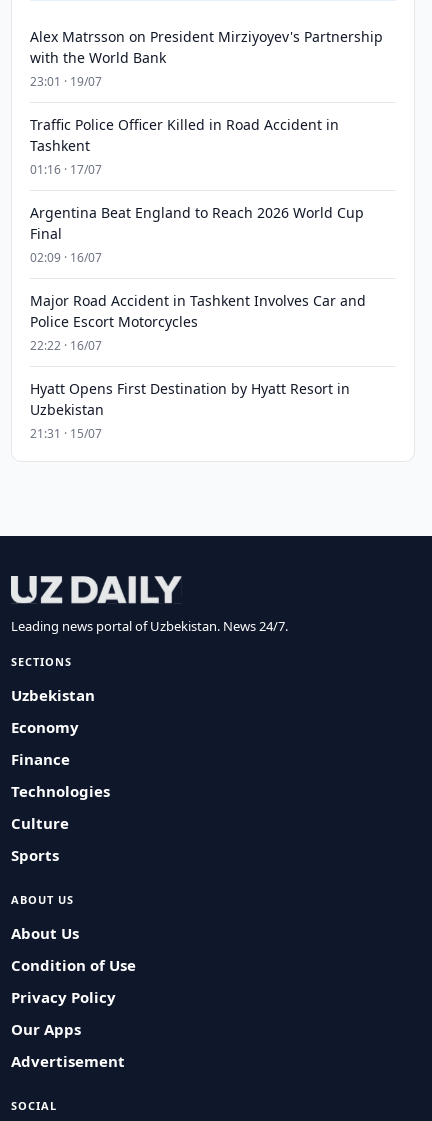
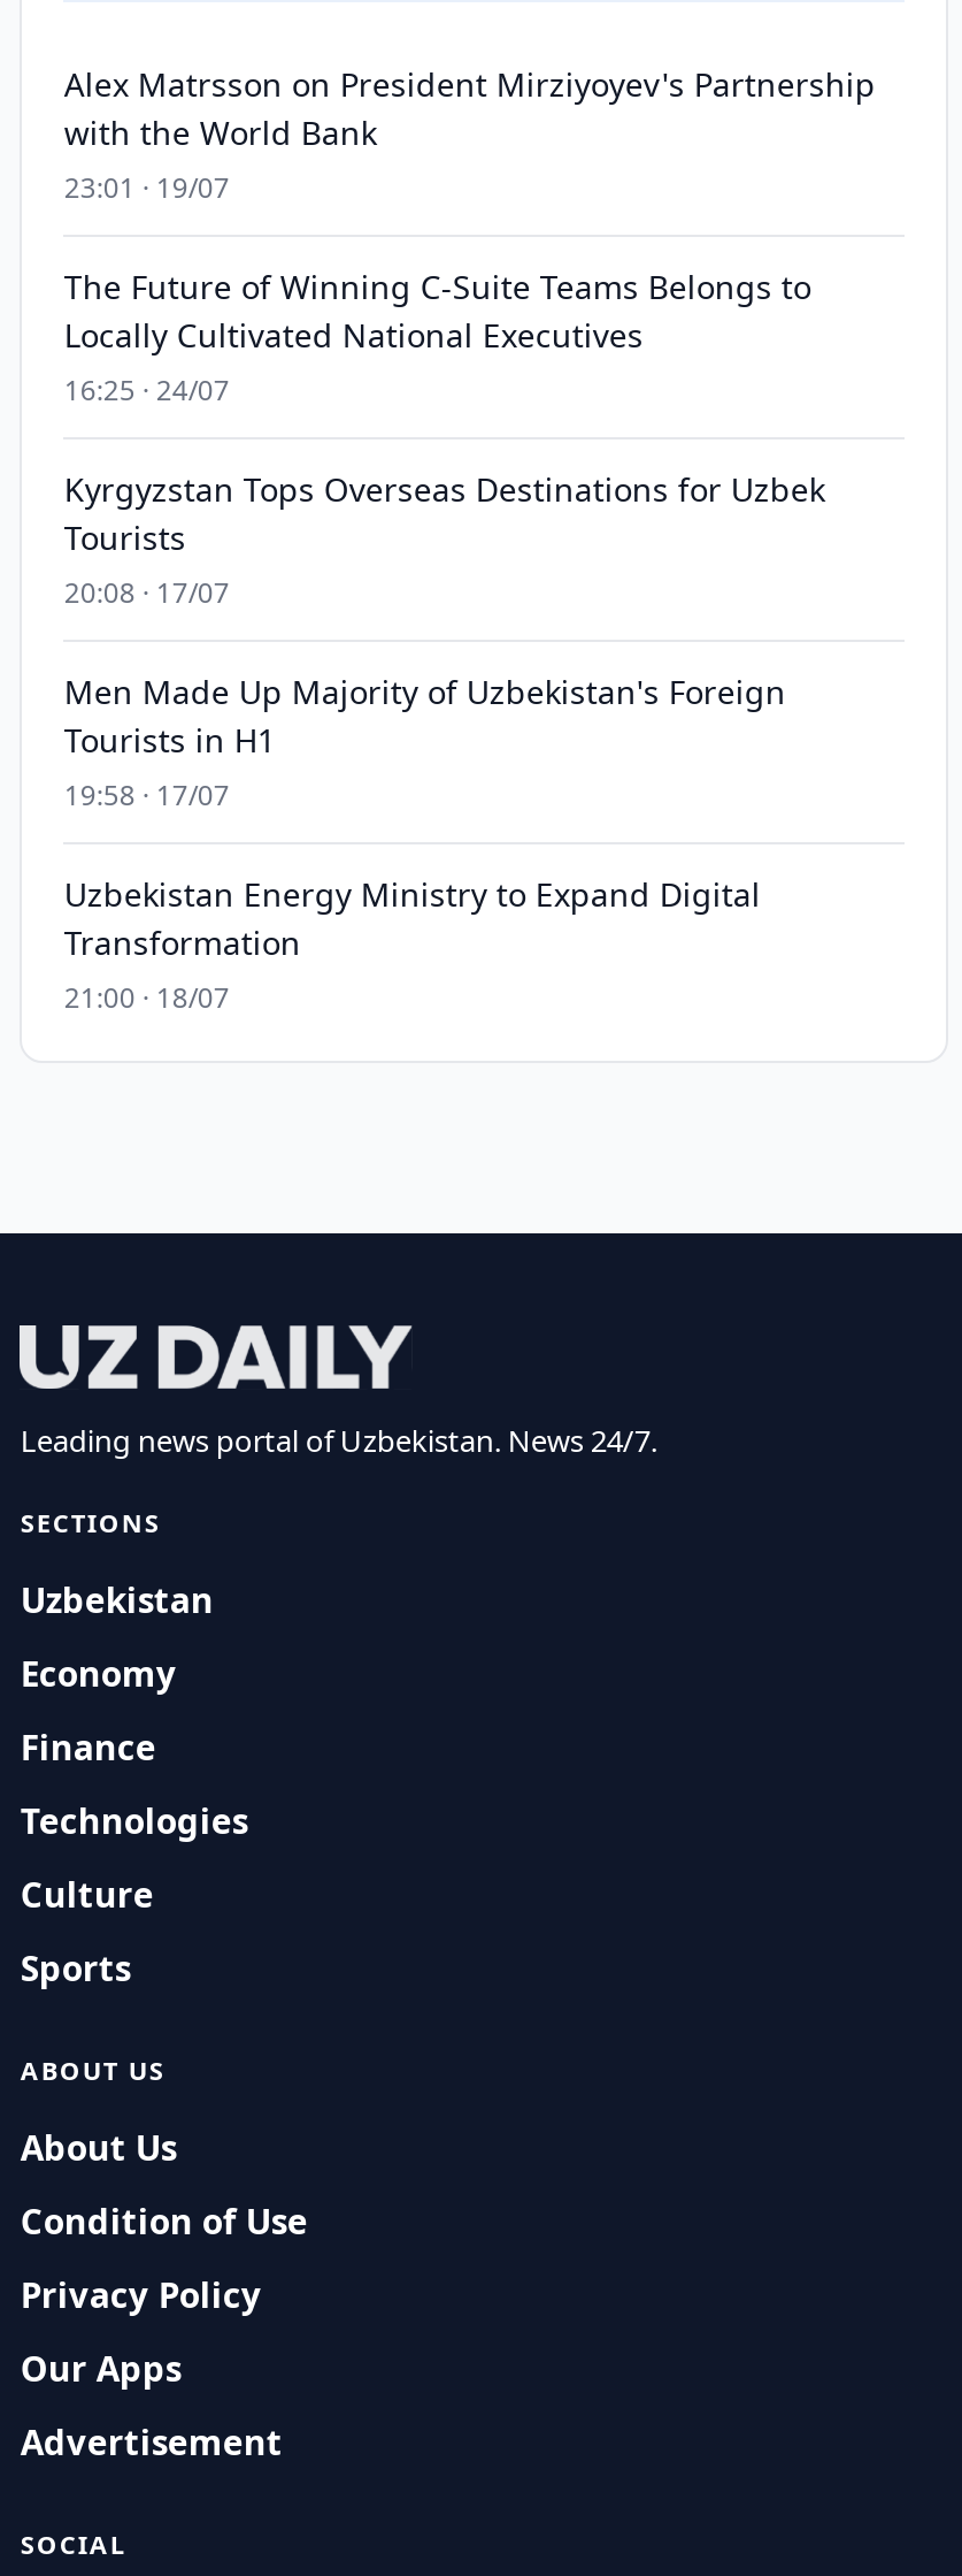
[30,115,339,178] Traffic Police Officer Killed in Road Accident in | Tashkent | 01:16 · 17/07 -> [64,265,811,410] The Future of Winning C-Suite Teams Belongs to | Locally Cultivated National Executives | 16:25 · 24/07
[30,203,364,266] Argentina Beat England to Reach 2026 World Cup | Final | 02:09 · 16/07 -> [64,467,825,612] Kyrgyzstan Tops Overseas Destinations for Uzbek | Tourists | 20:08 · 17/07
[30,291,366,354] Major Road Accident in Tashkent Involves Car and | Police Escort Motorcycles | 22:22 · 16/07 -> [64,670,786,815] Men Made Up Majority of Uzbekistan's Foreign | Tourists in H1 | 19:58 · 17/07
[30,379,350,442] Hyatt Opens First Destination by Hyatt Resort in | Uzbekistan | 21:31 · 15/07 -> [64,872,761,1017] Uzbekistan Energy Ministry to Expand Digital | Transformation | 21:00 · 18/07

